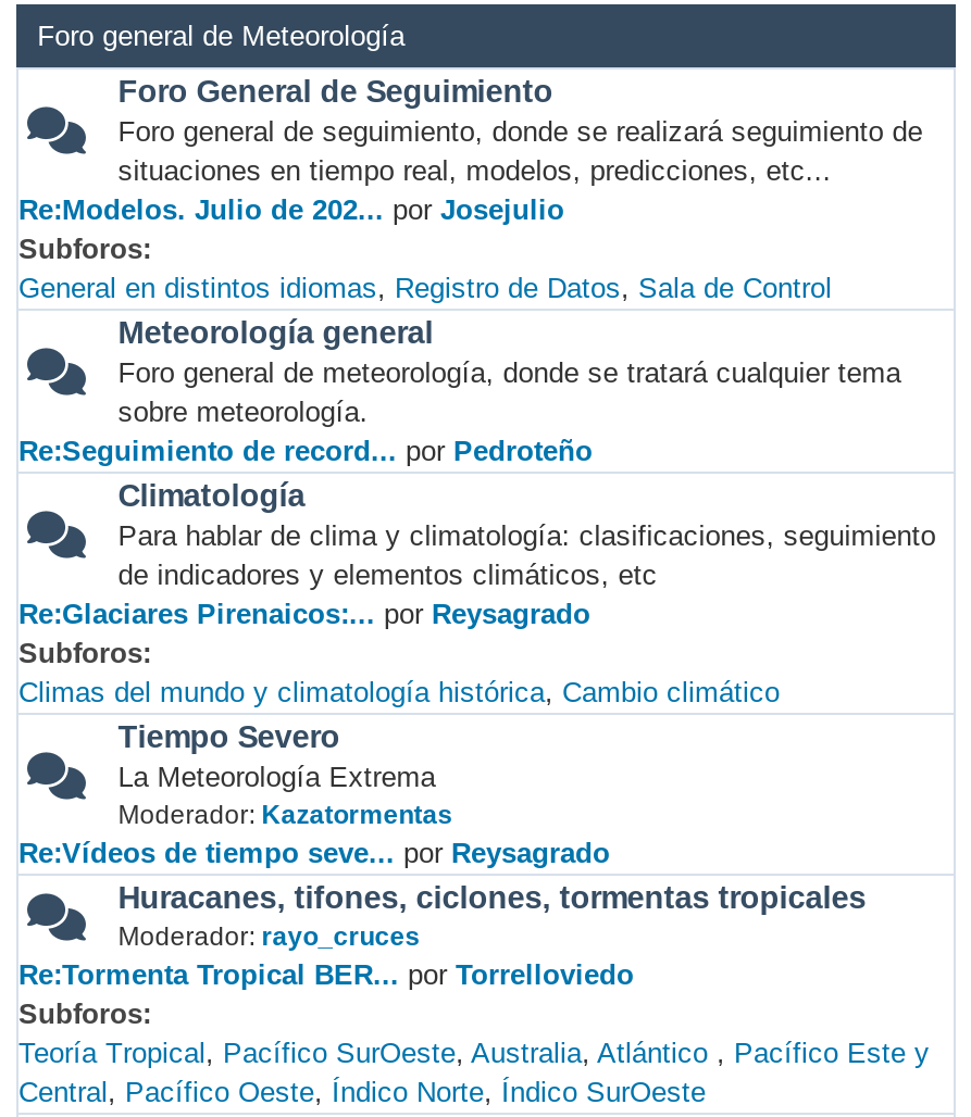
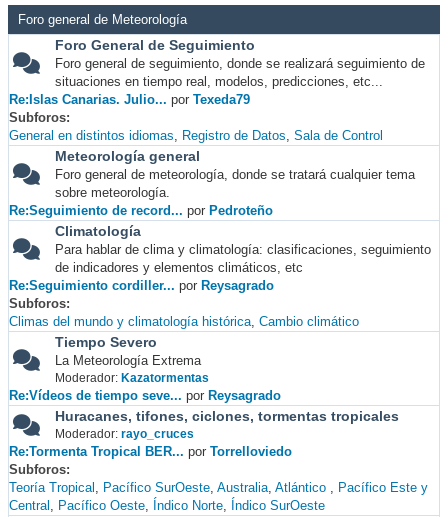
[18,194,564,226] Re:Modelos. Julio de 202... por Josejulio -> [9,92,250,107] Re:Islas Canarias. Julio... por Texeda79
[18,598,590,630] Re:Glaciares Pirenaicos:... por Reysagrado -> [9,278,274,293] Re:Seguimiento cordiller... por Reysagrado

